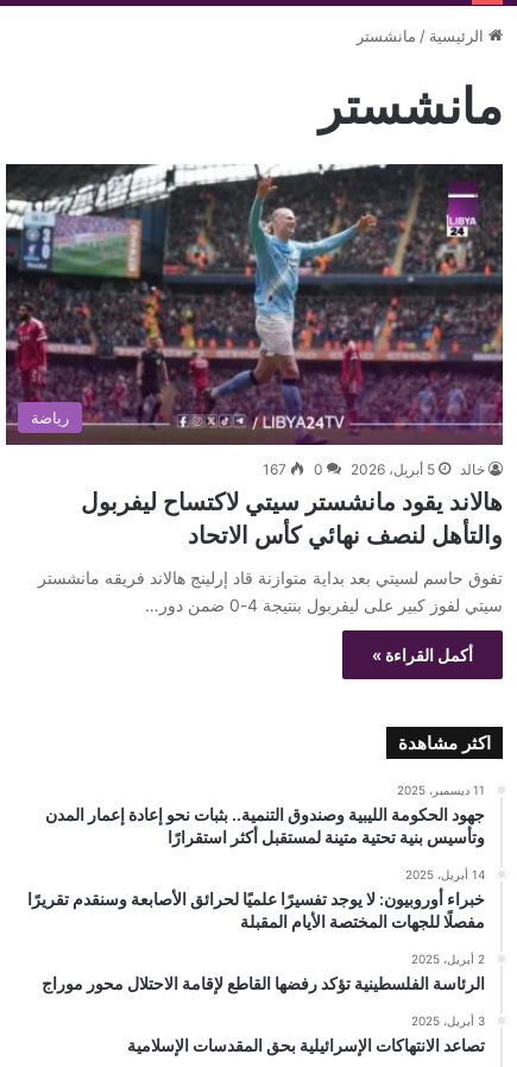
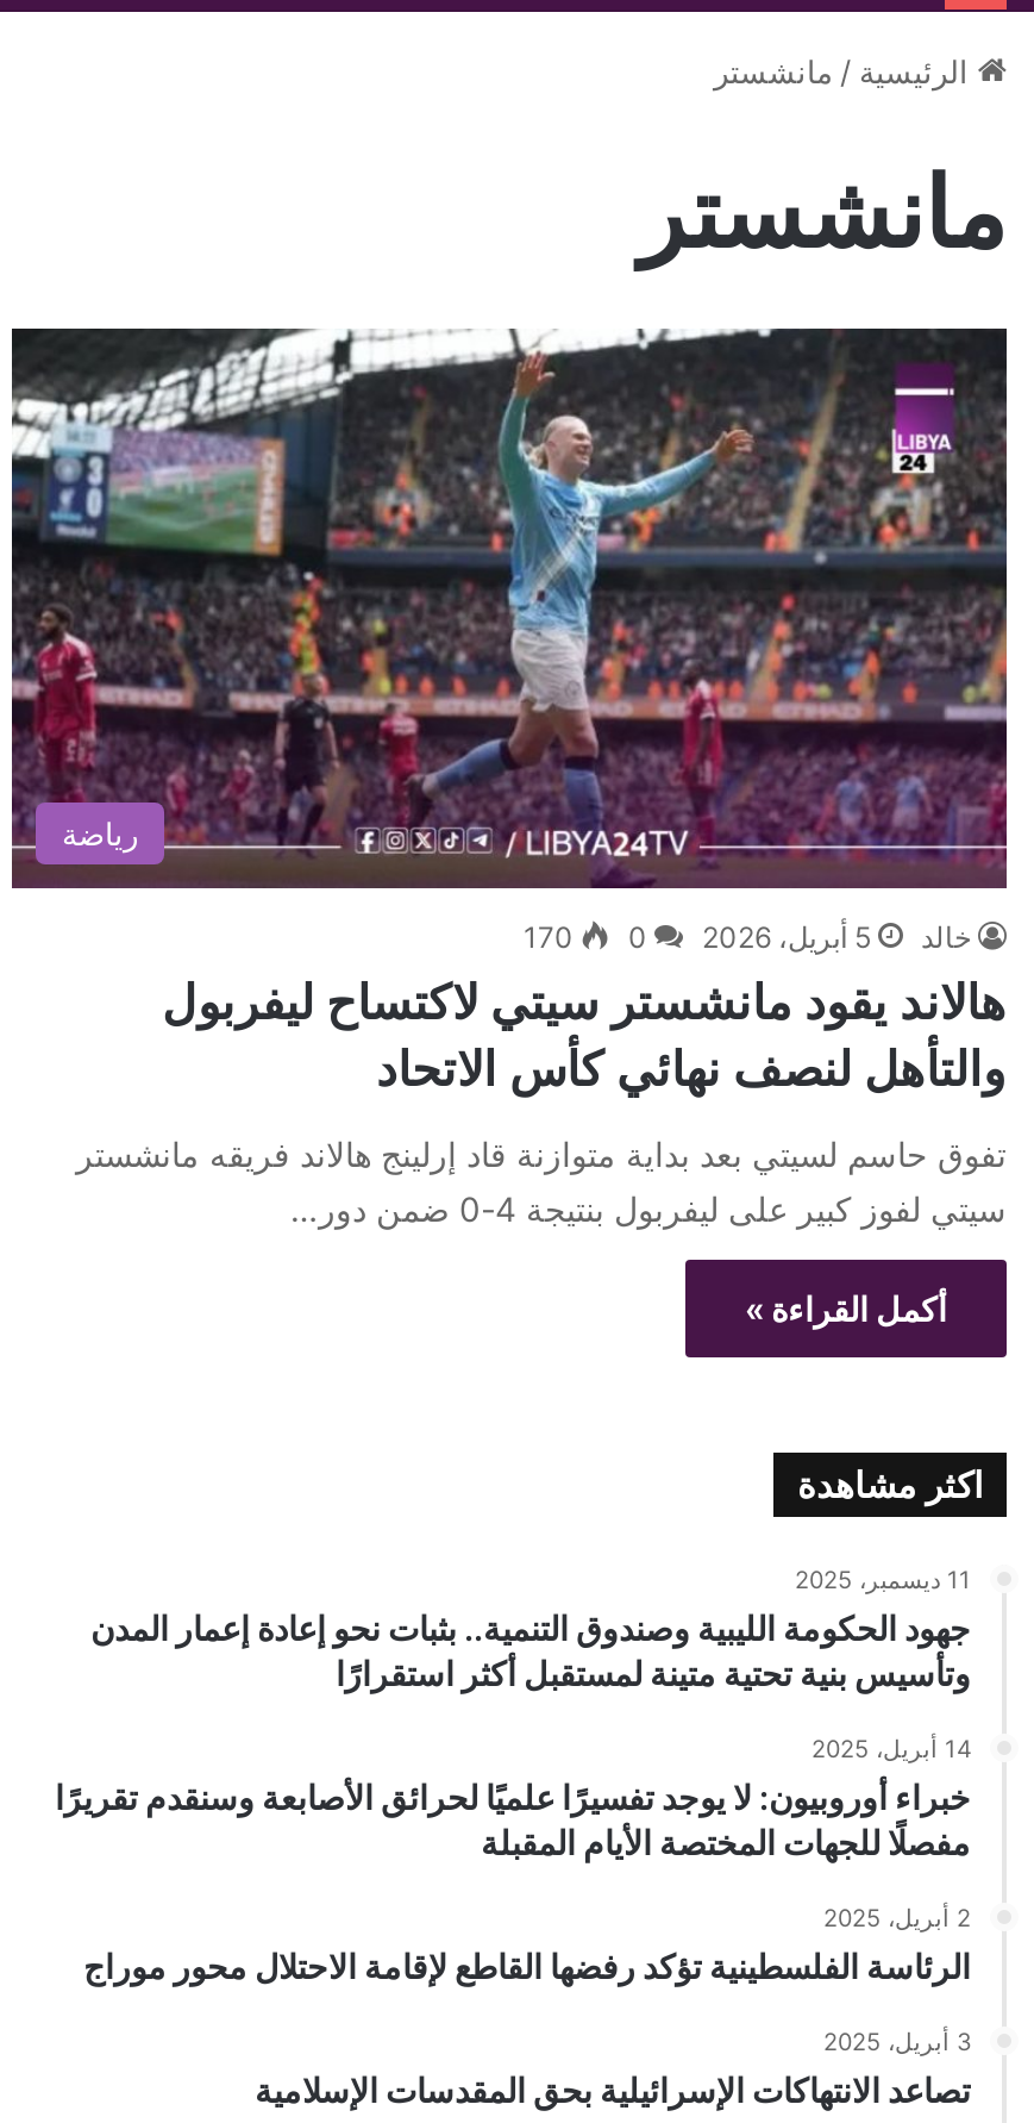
[263,460,323,478] 167 0 -> [524,918,647,954] 170 0

